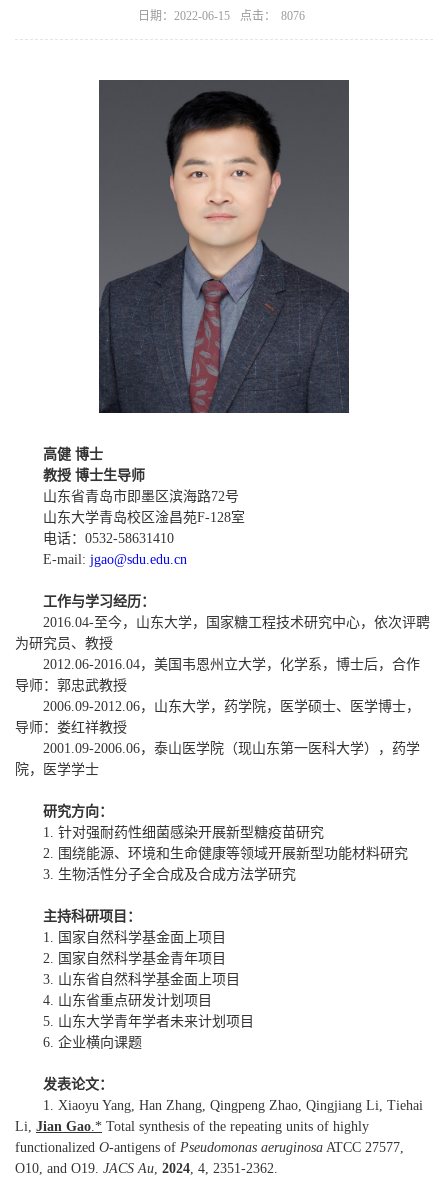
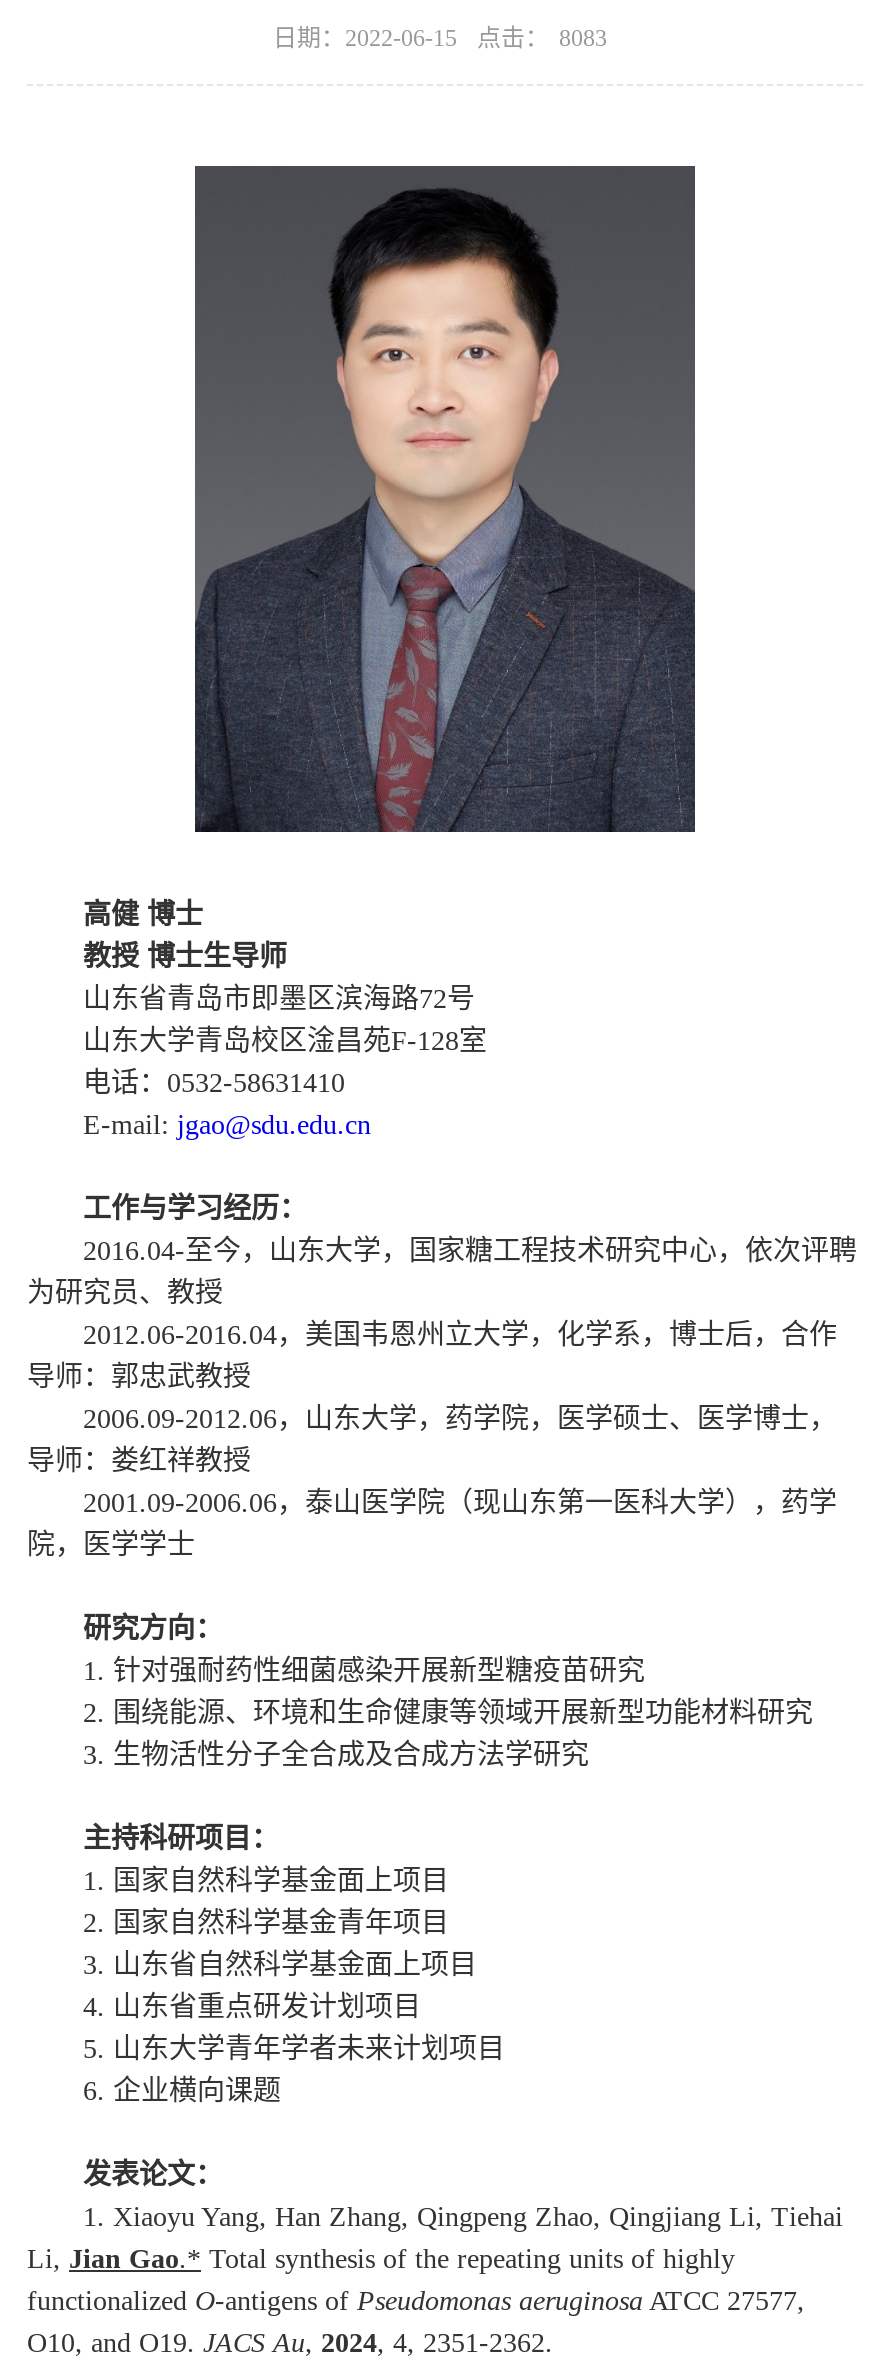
[138,9,305,23] 日期：2022-06-15 点击： 8076 -> [273,24,607,52] 日期：2022-06-15 点击： 8083

